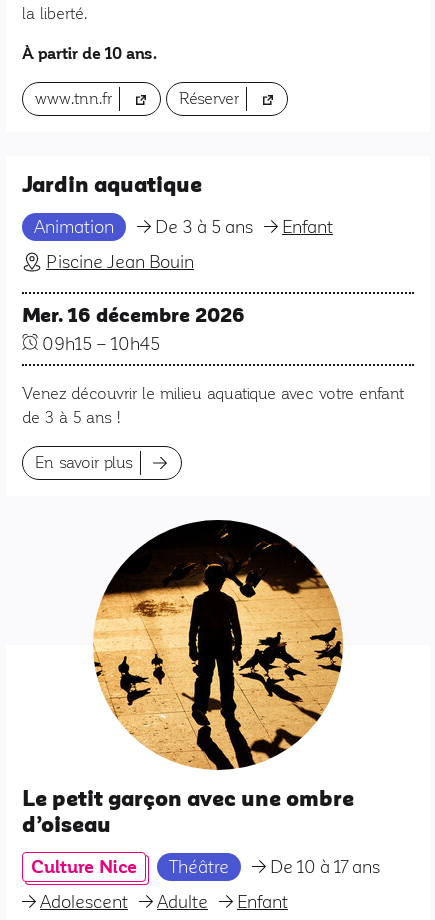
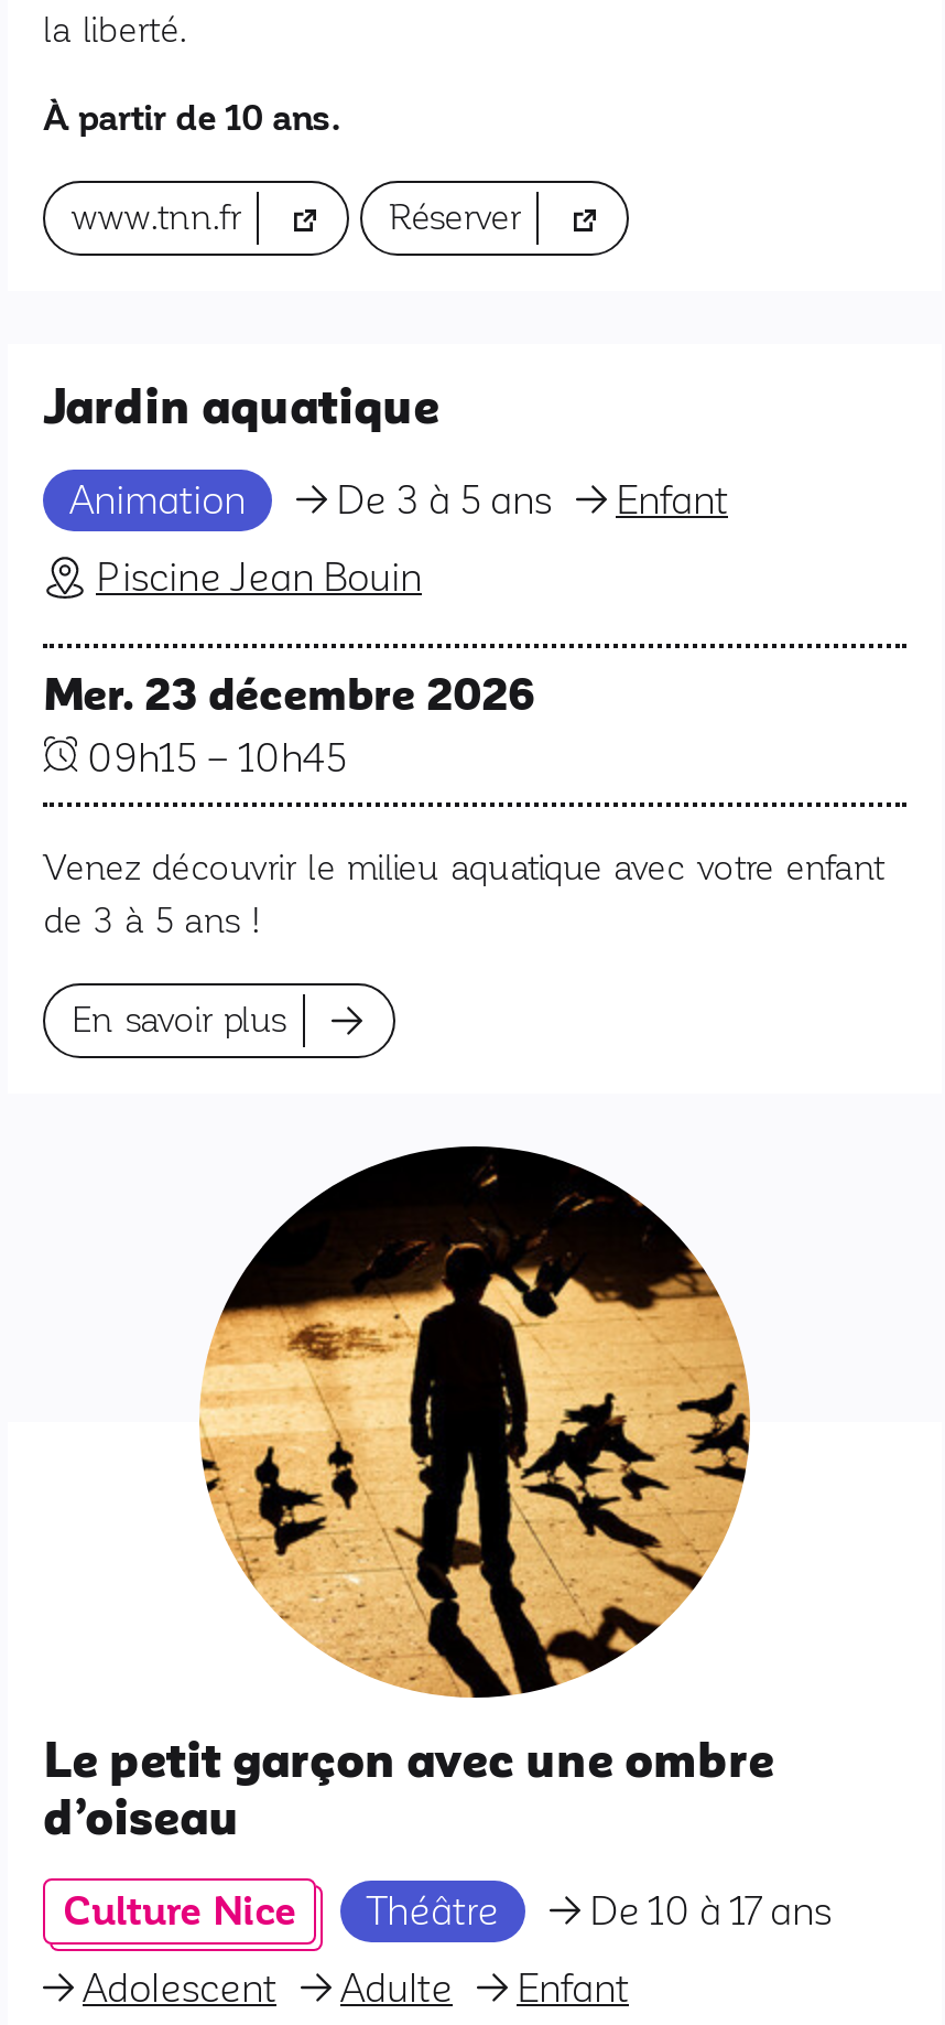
[22,304,245,327] Mer. 16 décembre 2026 -> [43,670,536,721] Mer. 23 décembre 2026

